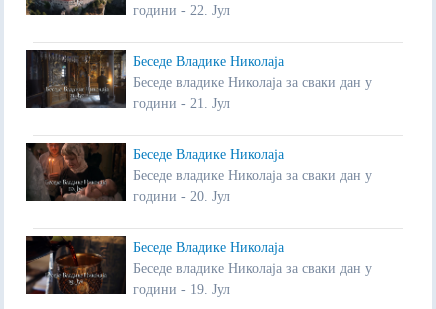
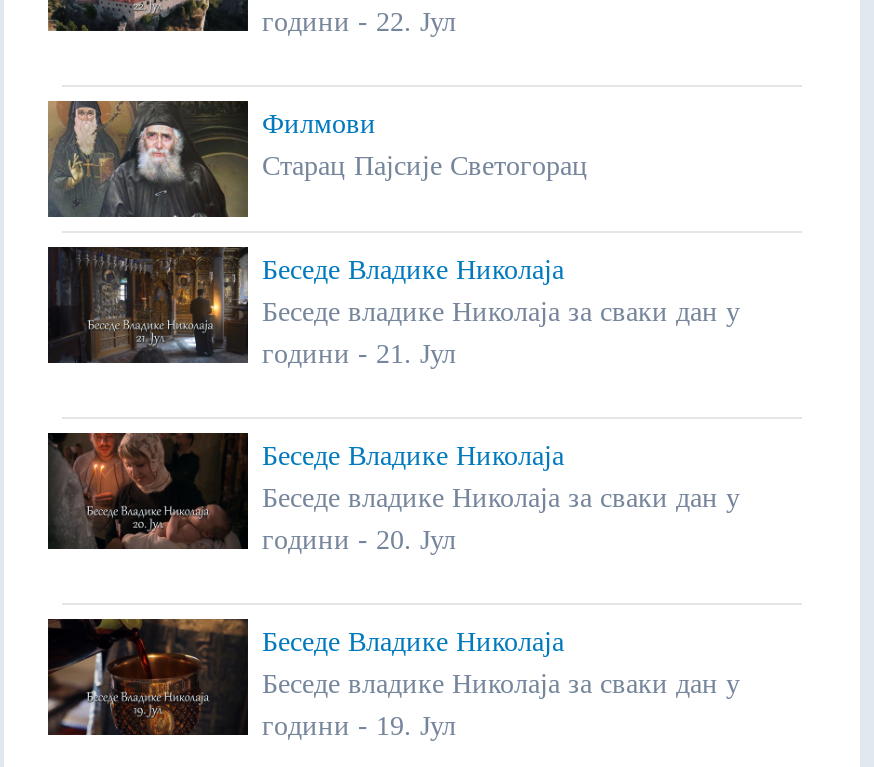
none -> [48,100,588,218] [image] | Филмови | Старац Пајсије Светогорац

